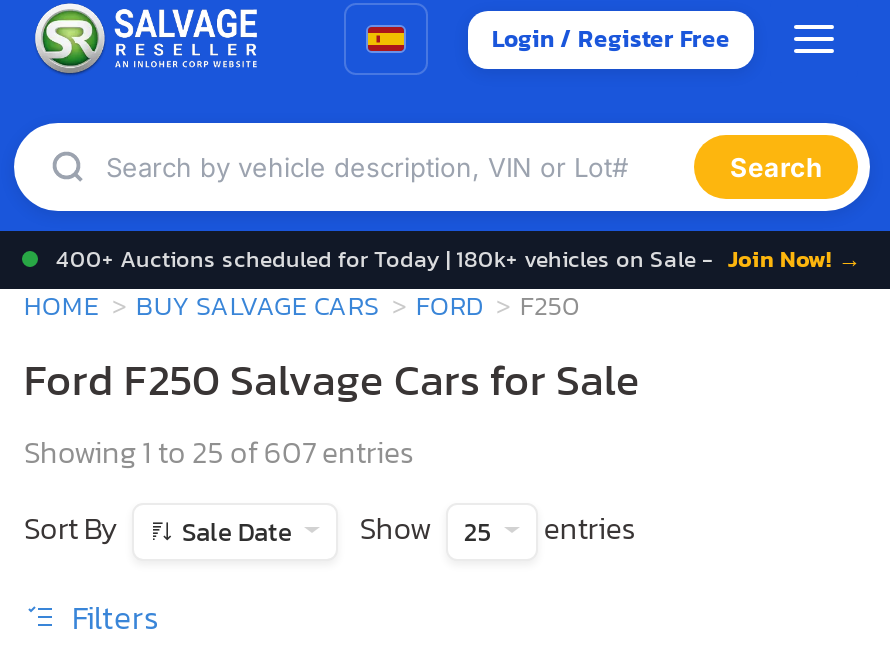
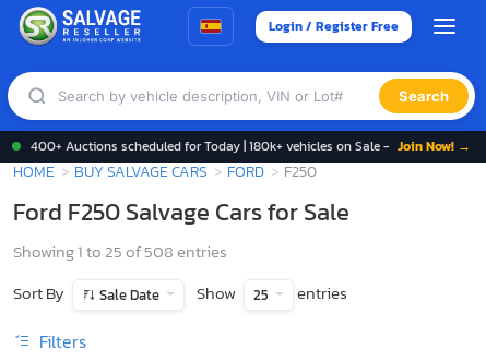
[24,428,414,474] Showing 1 to 25 of 607 entries -> [13,238,227,263] Showing 1 to 25 of 508 entries

